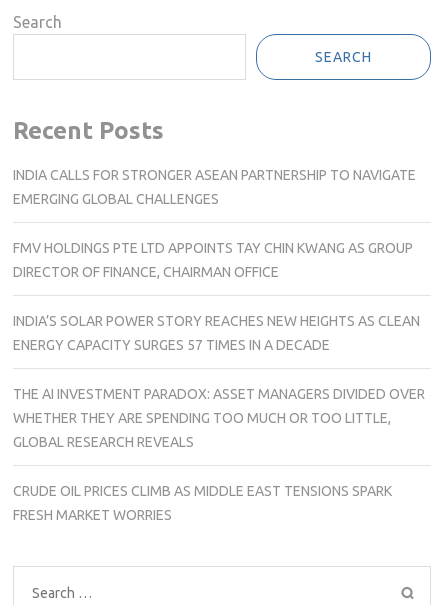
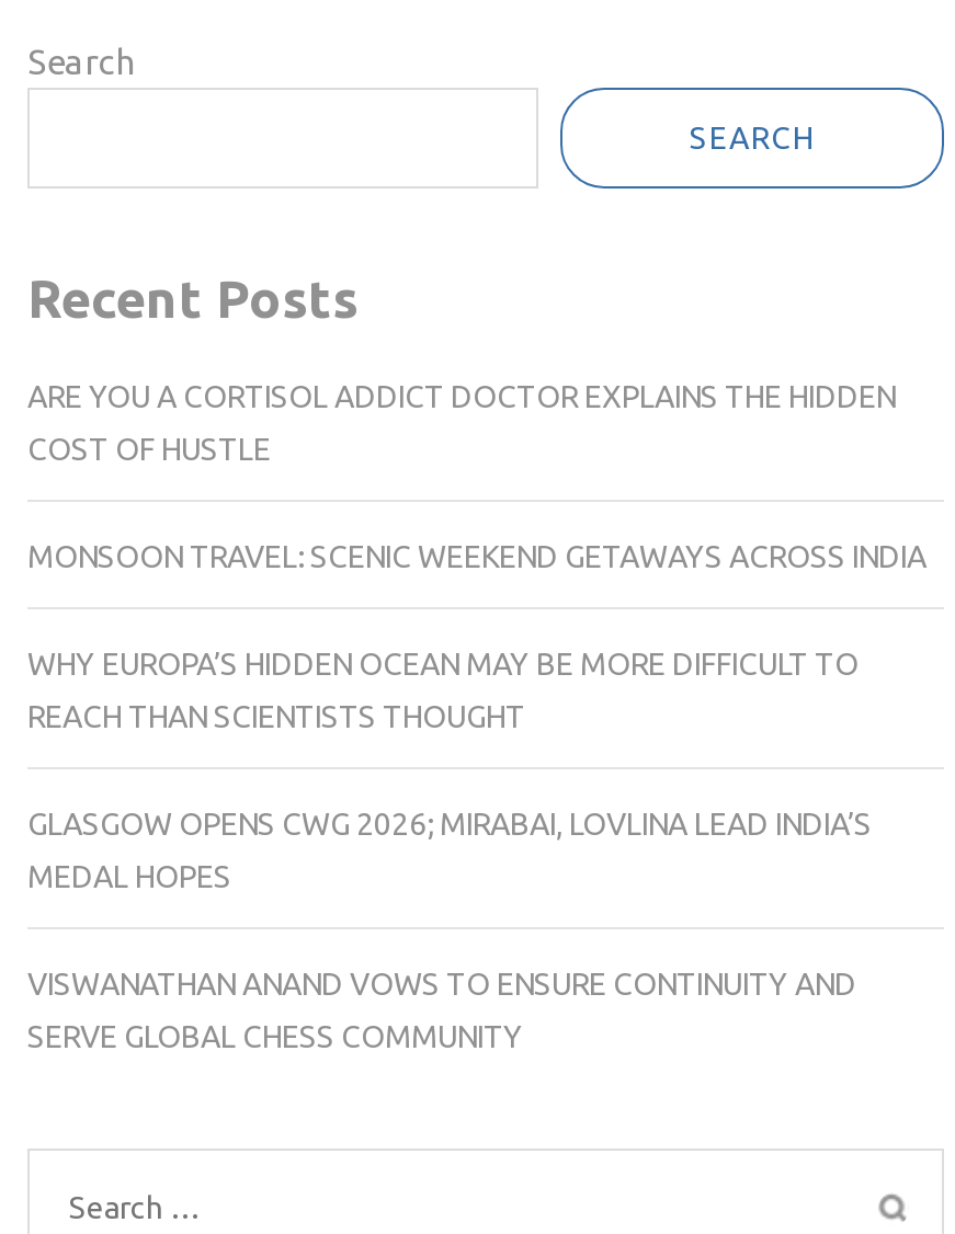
[13,167,425,523] INDIA CALLS FOR STRONGER ASEAN PARTNERSHIP TO NAVIGATE | EMERGING GLOBAL CHALLENGES | FMV HOLDINGS PTE LTD APPOINTS TAY CHIN KWANG AS GROUP | DIRECTOR OF FINANCE, CHAIRMAN OFFICE | INDIA’S SOLAR POWER STORY REACHES NEW HEIGHTS AS CLEAN | ENERGY CAPACITY SURGES 57 TIMES IN A DECADE | THE AI INVESTMENT PARADOX: ASSET MANAGERS DIVIDED OVER | WHETHER THEY ARE SPENDING TOO MUCH OR TOO LITTLE, | GLOBAL RESEARCH REVEALS | CRUDE OIL PRICES CLIMB AS MIDDLE EAST TENSIONS SPARK | FRESH MARKET WORRIES -> [27,379,926,1054] ARE YOU A CORTISOL ADDICT DOCTOR EXPLAINS THE HIDDEN | COST OF HUSTLE | MONSOON TRAVEL: SCENIC WEEKEND GETAWAYS ACROSS INDIA | WHY EUROPA’S HIDDEN OCEAN MAY BE MORE DIFFICULT TO | REACH THAN SCIENTISTS THOUGHT | GLASGOW OPENS CWG 2026; MIRABAI, LOVLINA LEAD INDIA’S | MEDAL HOPES | VISWANATHAN ANAND VOWS TO ENSURE CONTINUITY AND | SERVE GLOBAL CHESS COMMUNITY

